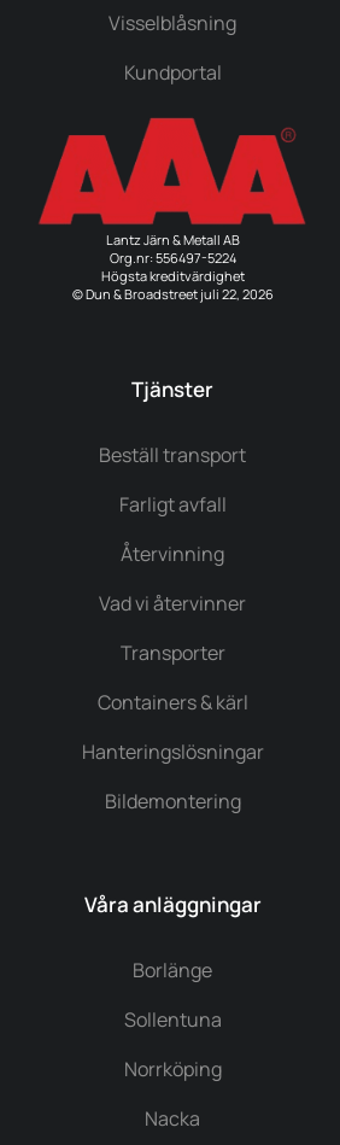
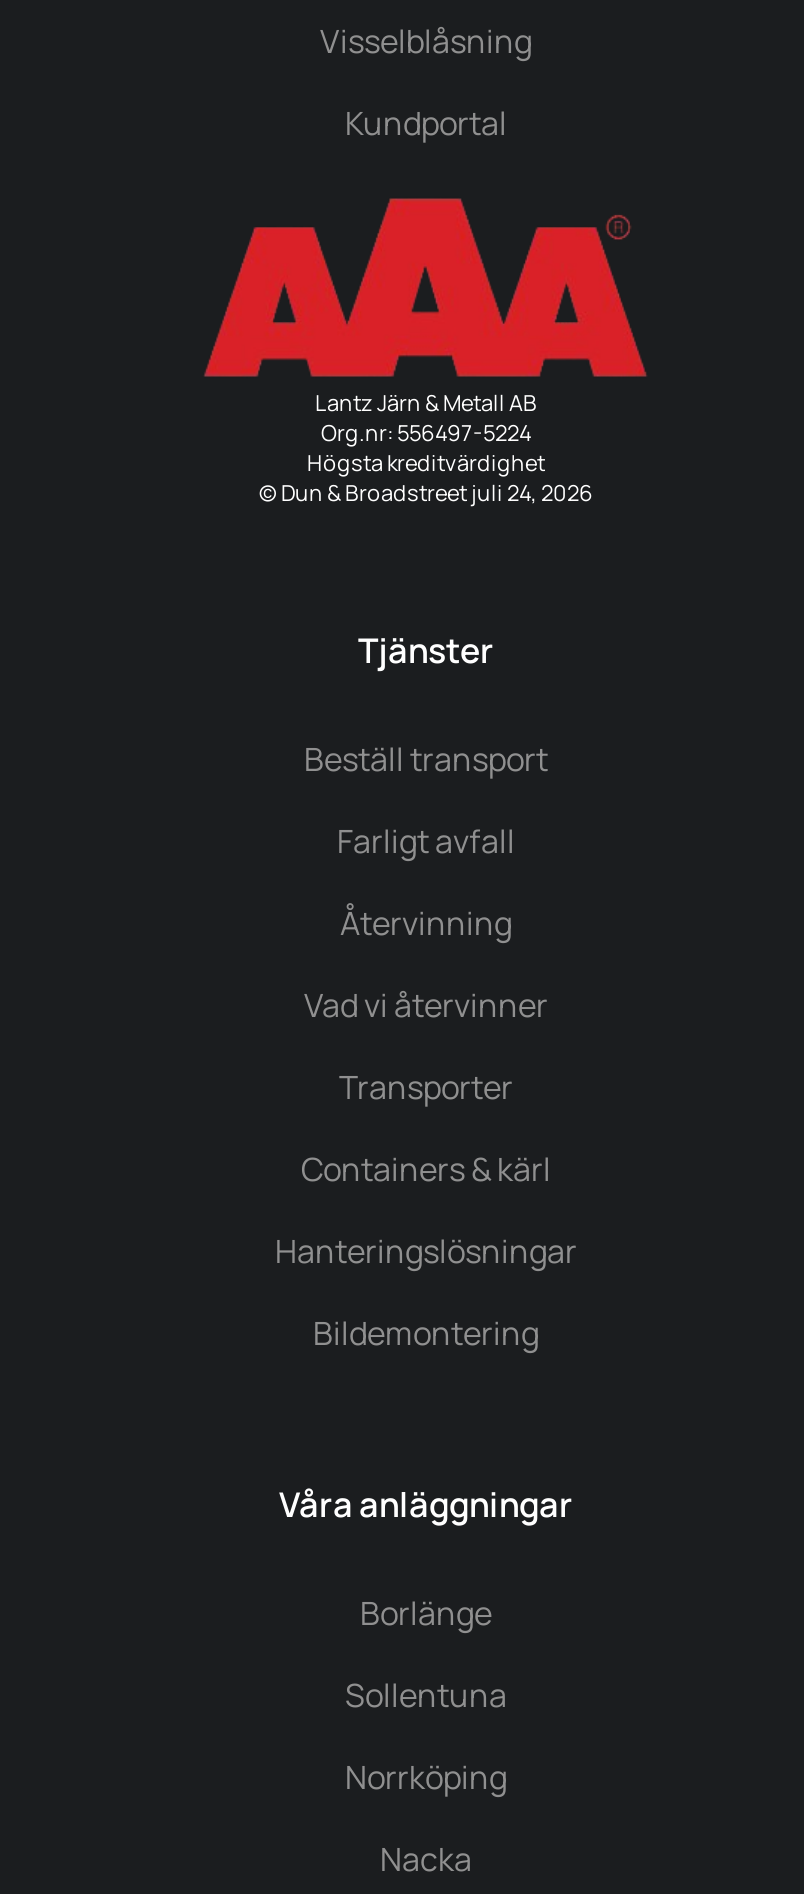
[72,285,273,303] © Dun & Broadstreet juli 22, 2026 -> [259,476,593,506] © Dun & Broadstreet juli 24, 2026

